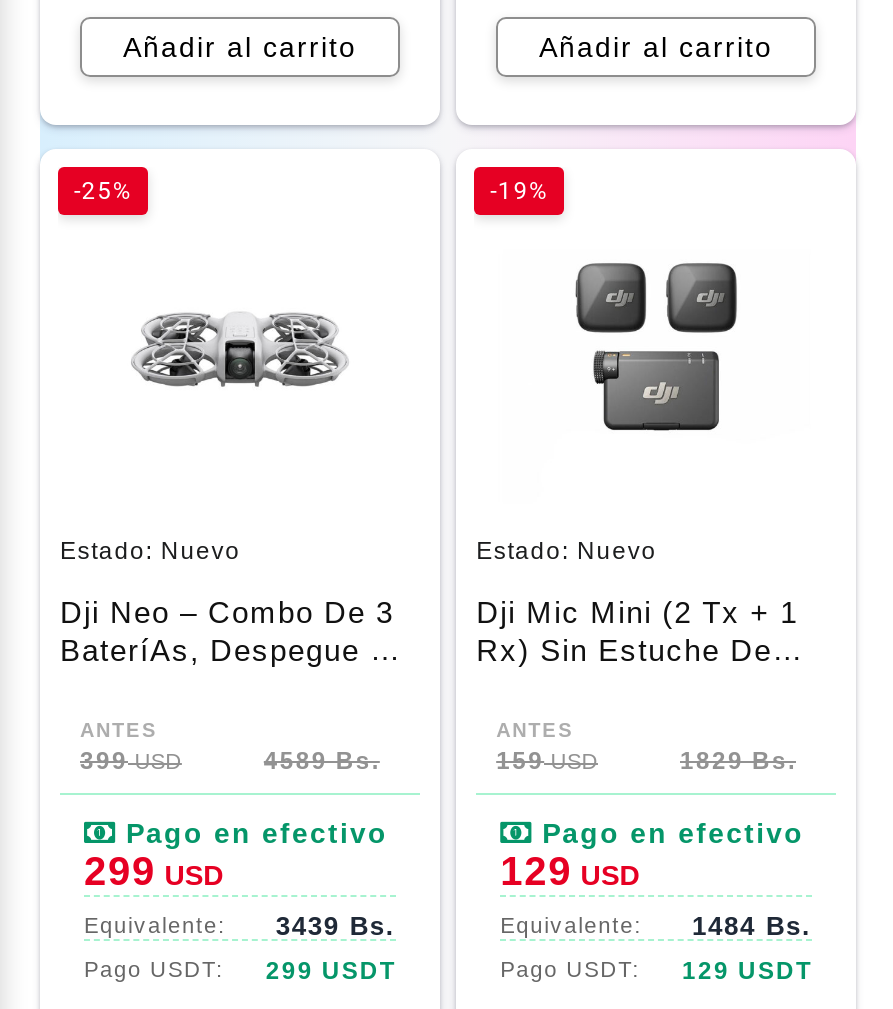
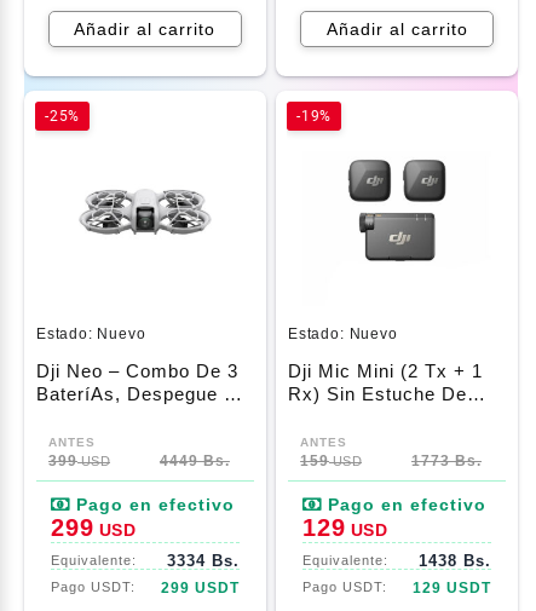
[264,746,380,774] 4589 Bs. -> [160,452,230,469] 4449 Bs.
[680,746,796,774] 1829 Bs. -> [411,452,482,469] 1773 Bs.
[276,910,396,940] 3439 Bs. -> [167,551,239,570] 3334 Bs.
[692,910,812,940] 1484 Bs. -> [419,551,491,570] 1438 Bs.

